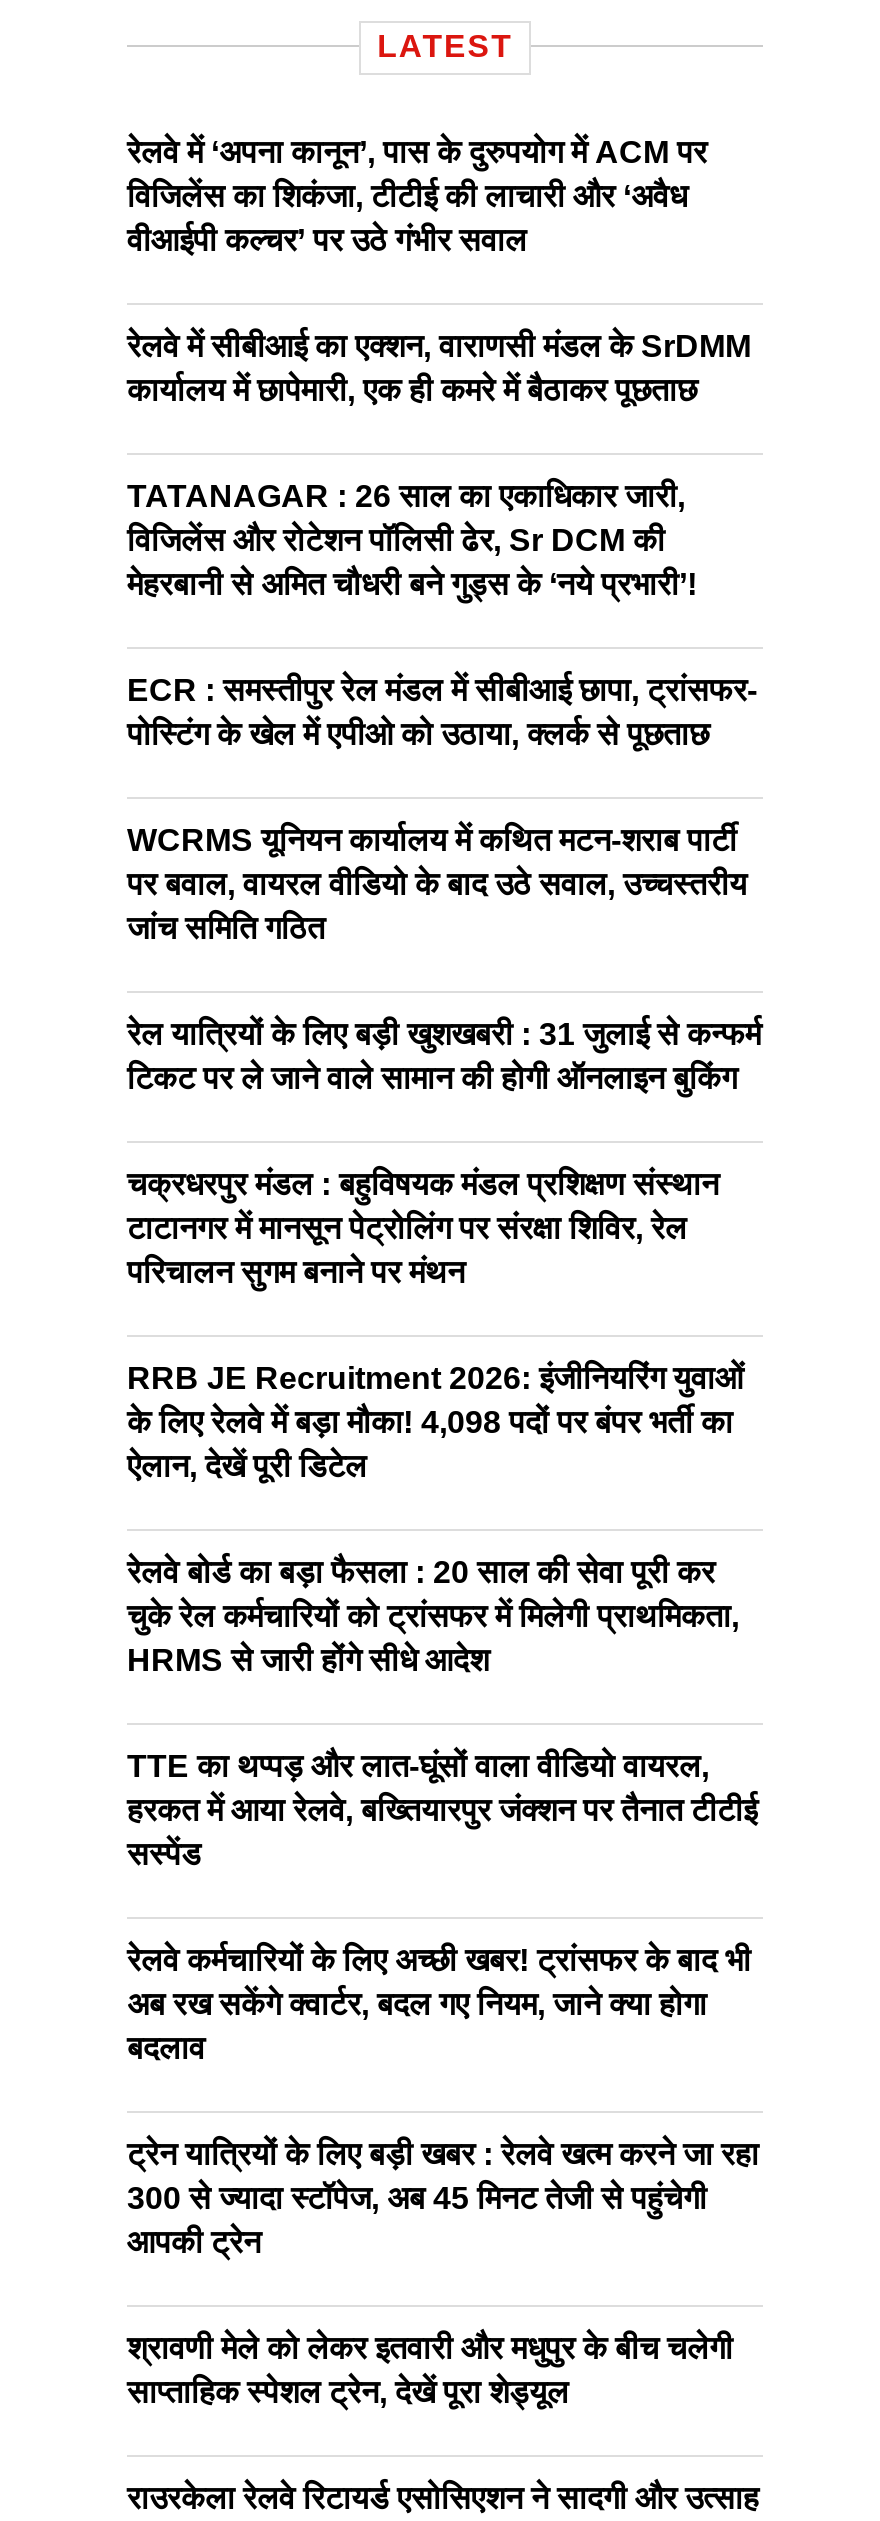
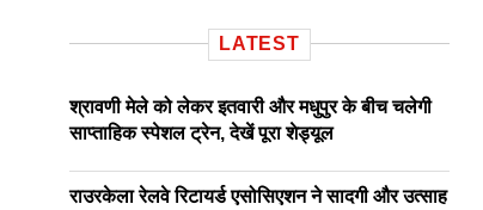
[127,135,761,2259] रेलवे में ‘अपना कानून’, पास के दुरुपयोग में ACM पर | विजिलेंस का शिकंजा, टीटीई की लाचारी और ‘अवैध | वीआईपी कल्चर’ पर उठे गंभीर सवाल | रेलवे में सीबीआई का एक्शन, वाराणसी मंडल के SrDMM | कार्यालय में छापेमारी, एक ही कमरे में बैठाकर पूछताछ | TATANAGAR : 26 साल का एकाधिकार जारी, | विजिलेंस और रोटेशन पॉलिसी ढेर, Sr DCM की | मेहरबानी से अमित चौधरी बने गुड्स के ‘नये प्रभारी’! | ECR : समस्तीपुर रेल मंडल में सीबीआई छापा, ट्रांसफर- | पोस्टिंग के खेल में एपीओ को उठाया, क्लर्क से पूछताछ | WCRMS यूनियन कार्यालय में कथित मटन-शराब पार्टी | पर बवाल, वायरल वीडियो के बाद उठे सवाल, उच्चस्तरीय | जांच समिति गठित | रेल यात्रियों के लिए बड़ी खुशखबरी : 31 जुलाई से कन्फर्म | टिकट पर ले जाने वाले सामान की होगी ऑनलाइन बुकिंग | चक्रधरपुर मंडल : बहुविषयक मंडल प्रशिक्षण संस्थान | टाटानगर में मानसून पेट्रोलिंग पर संरक्षा शिविर, रेल | परिचालन सुगम बनाने पर मंथन | RRB JE Recruitment 2026: इंजीनियरिंग युवाओं | के लिए रेलवे में बड़ा मौका! 4,098 पदों पर बंपर भर्ती का | ऐलान, देखें पूरी डिटेल | रेलवे बोर्ड का बड़ा फैसला : 20 साल की सेवा पूरी कर | चुके रेल कर्मचारियों को ट्रांसफर में मिलेगी प्राथमिकता, | HRMS से जारी होंगे सीधे आदेश | TTE का थप्पड़ और लात-घूंसों वाला वीडियो वायरल, | हरकत में आया रेलवे, बख्तियारपुर जंक्शन पर तैनात टीटीई | सस्पेंड | रेलवे कर्मचारियों के लिए अच्छी खबर! ट्रांसफर के बाद भी | अब रख सकेंगे क्वार्टर, बदल गए नियम, जाने क्या होगा | बदलाव | ट्रेन यात्रियों के लिए बड़ी खबर : रेलवे खत्म करने जा रहा | 300 से ज्यादा स्टॉपेज, अब 45 मिनट तेजी से पहुंचेगी | आपकी ट्रेन -> none

